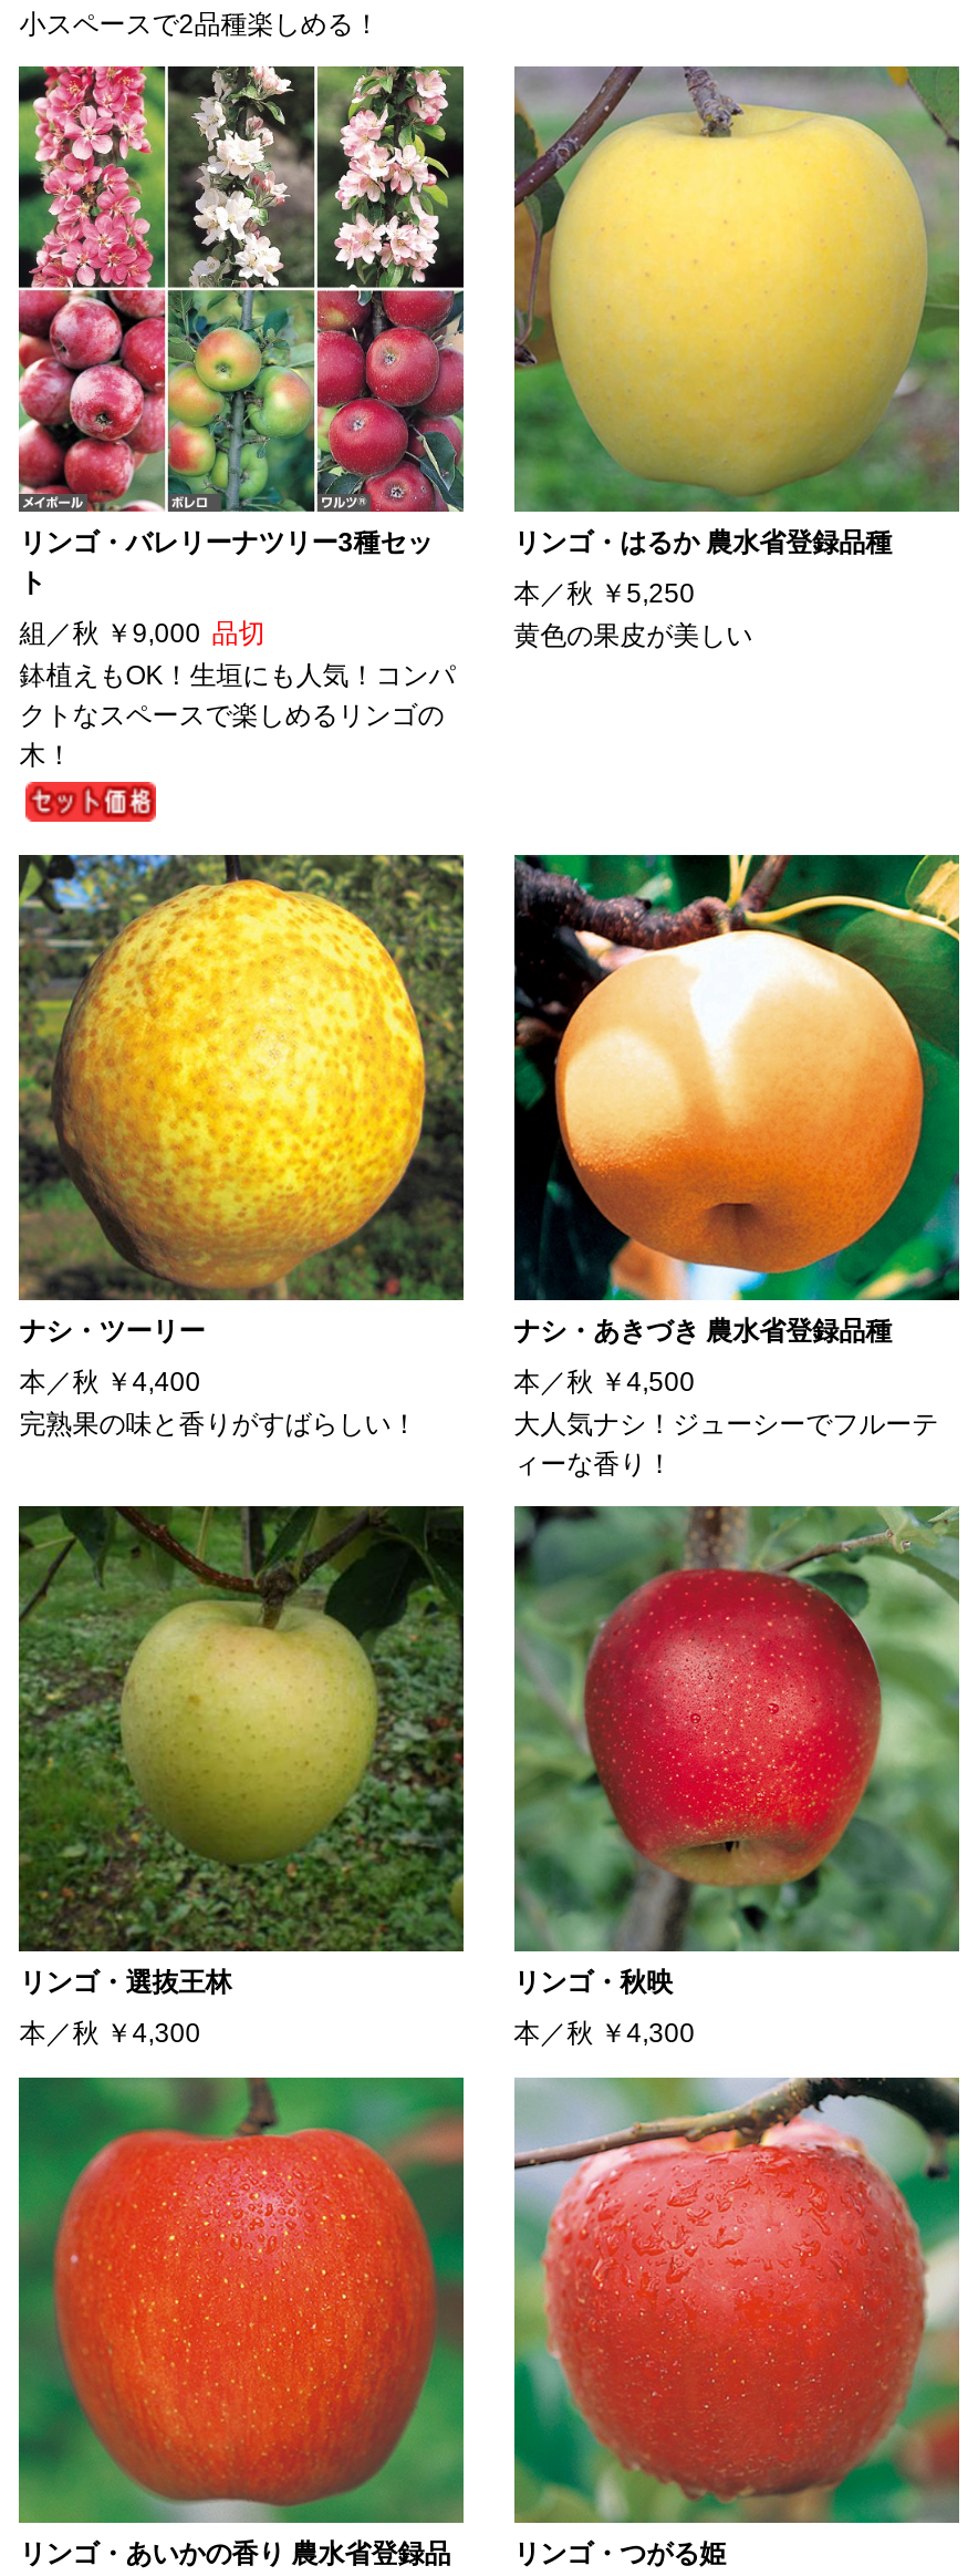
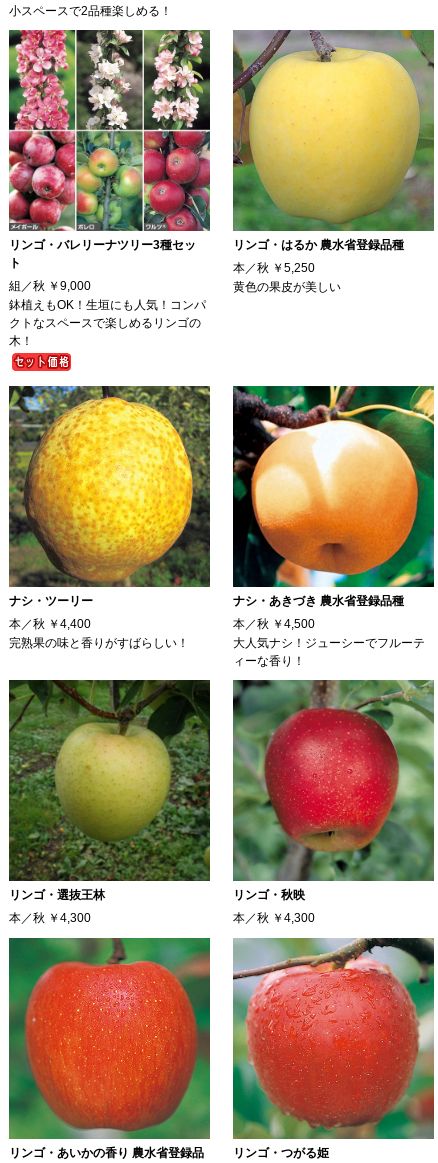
[19,618,265,649] 組／秋￥9,000 品切 -> [9,279,91,293] 組／秋￥9,000

